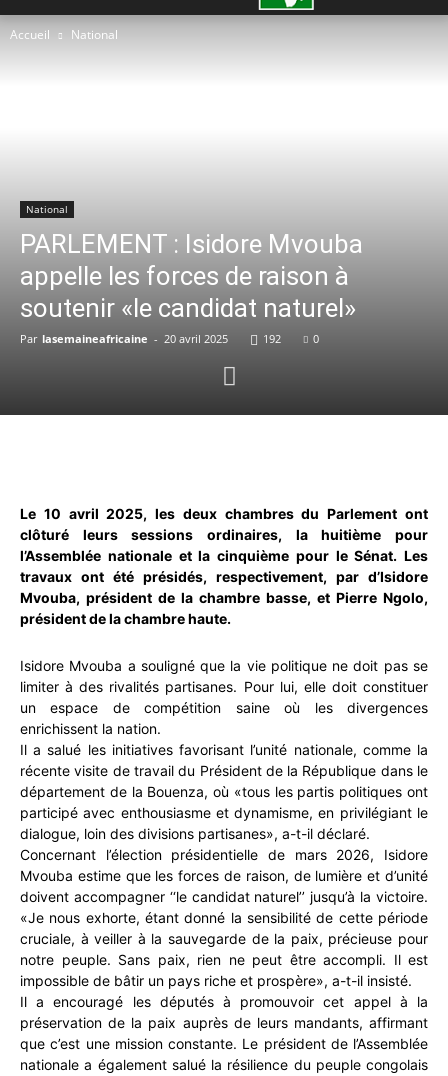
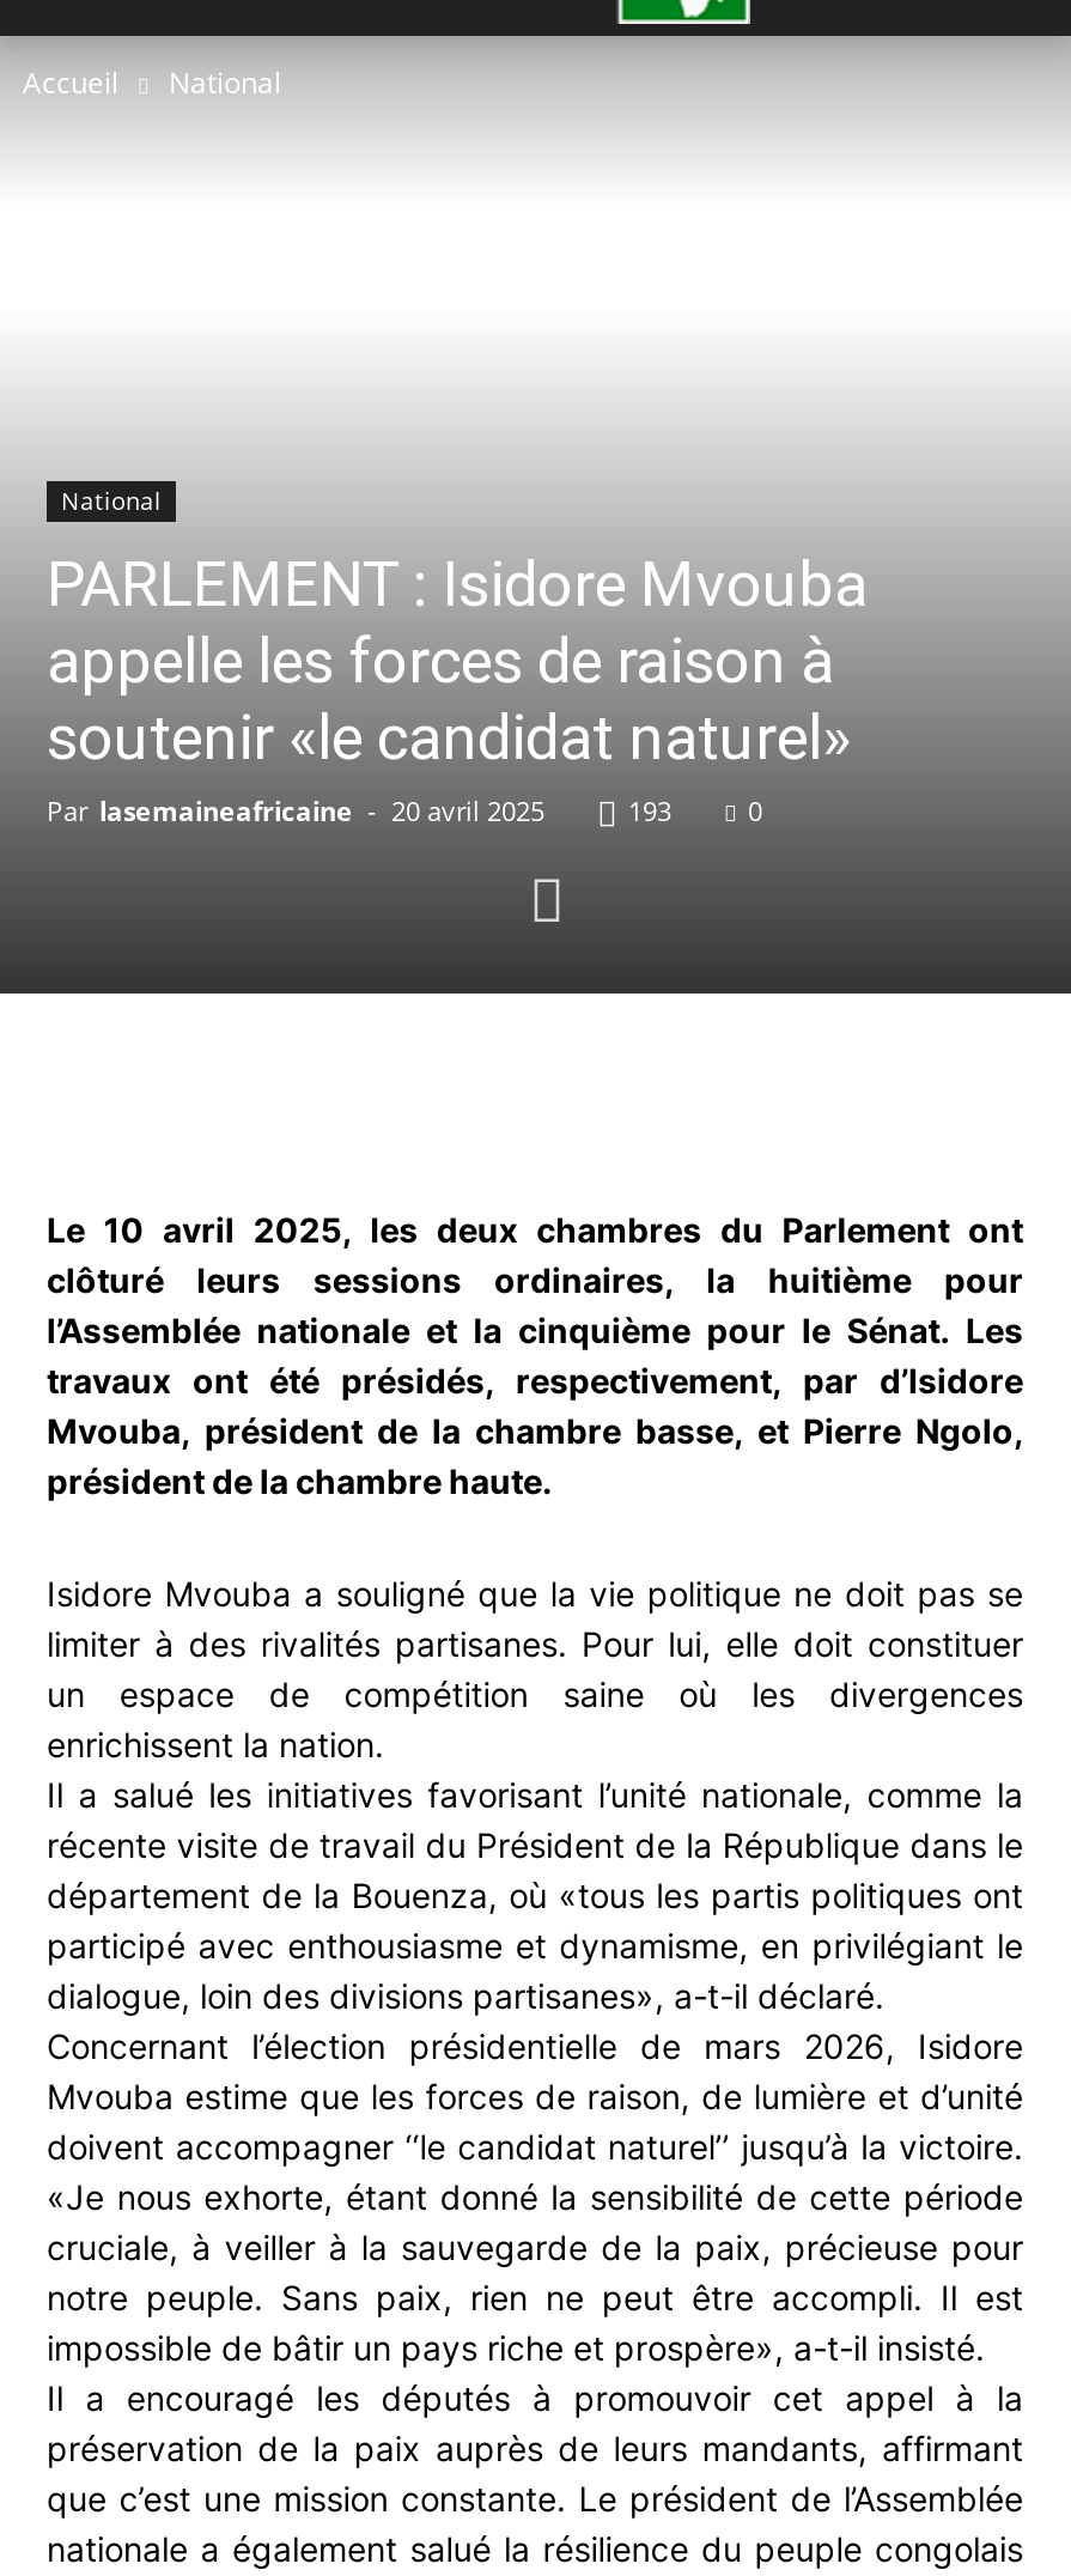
[263,331,281,346] 192 -> [628,792,671,828] 193

